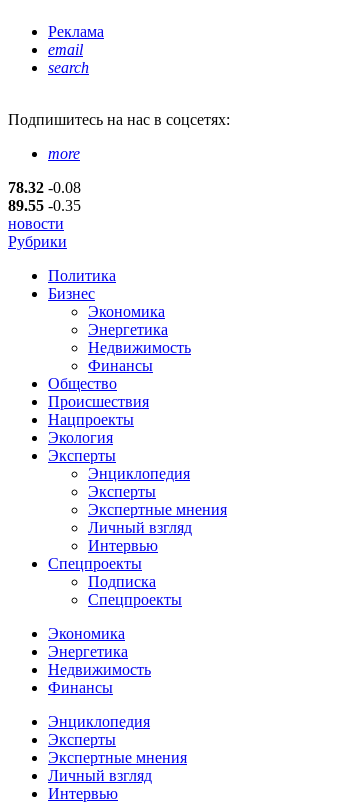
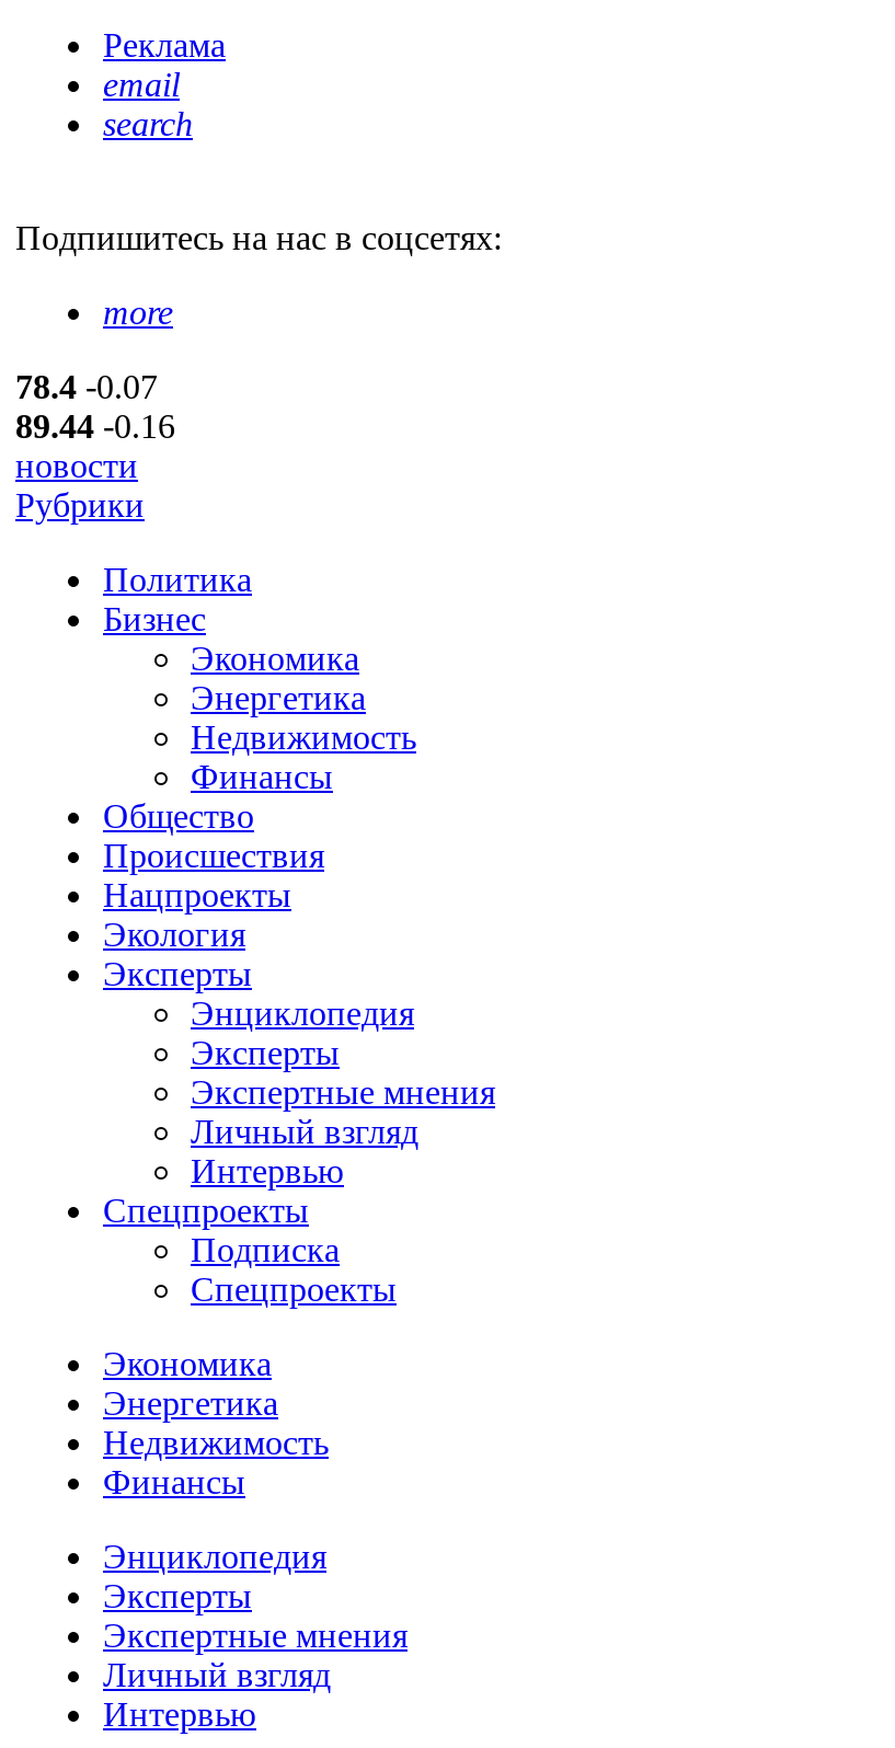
[8,179,81,196] 78.32 -0.08 -> [15,368,158,405] 78.4 -0.07
[8,197,81,214] 89.55 -0.35 -> [15,407,175,445] 89.44 -0.16

